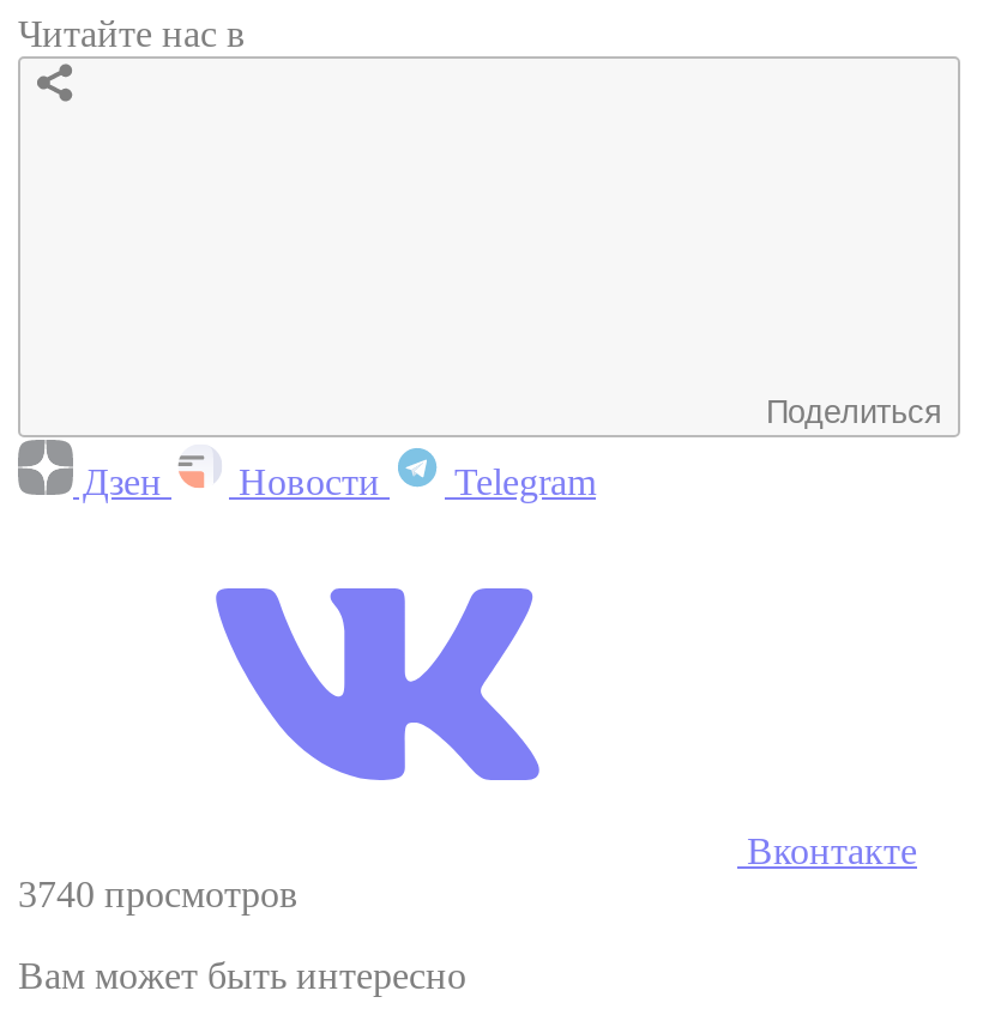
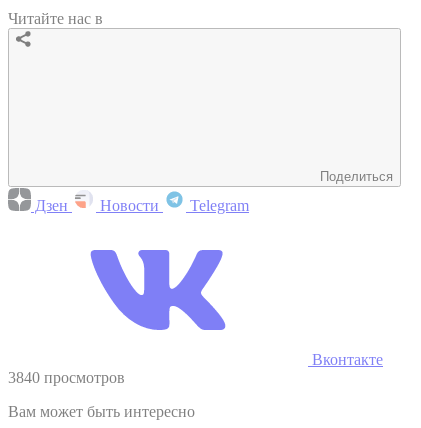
[18,873,299,913] 3740 просмотров -> [8,369,125,386] 3840 просмотров

